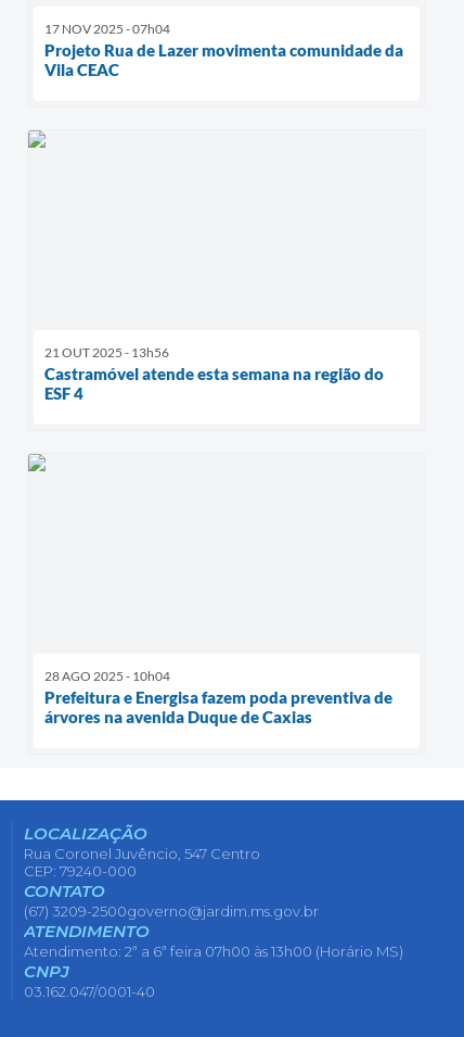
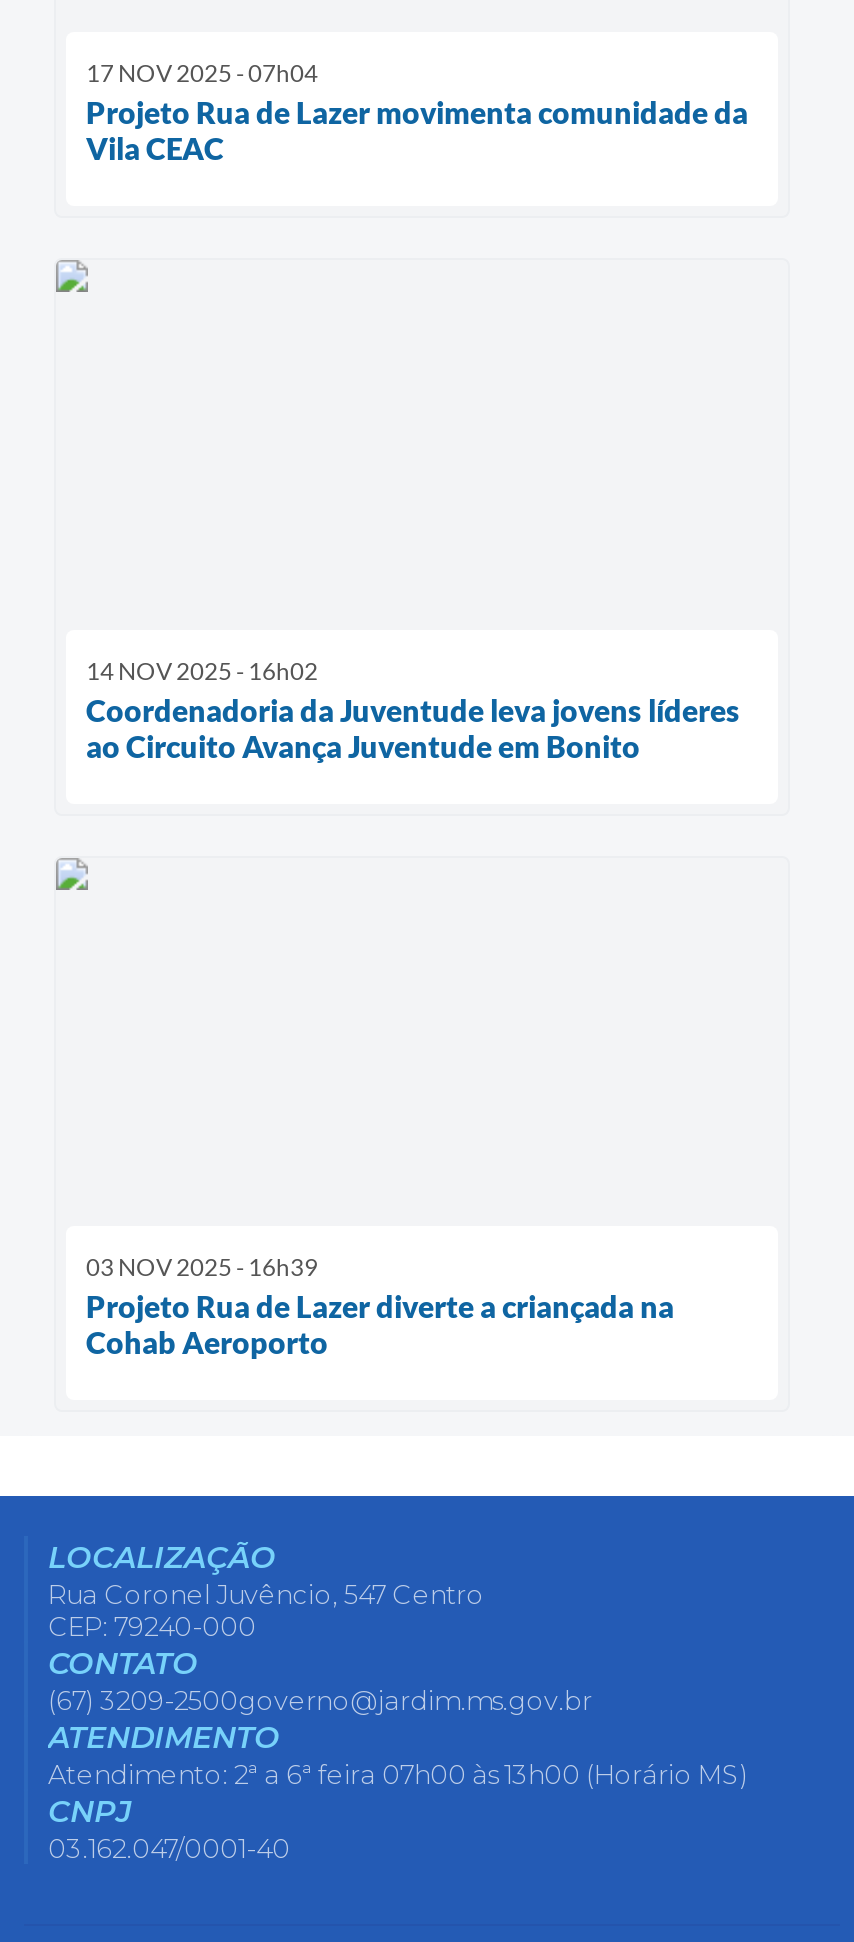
[44,344,384,403] 21 OUT 2025 - 13h56 | Castramóvel atende esta semana na região do | ESF 4 -> [86,656,740,764] 14 NOV 2025 - 16h02 | Coordenadoria da Juventude leva jovens líderes | ao Circuito Avança Juventude em Bonito
[44,668,392,726] 28 AGO 2025 - 10h04 | Prefeitura e Energisa fazem poda preventiva de | árvores na avenida Duque de Caxias -> [86,1252,674,1360] 03 NOV 2025 - 16h39 | Projeto Rua de Lazer diverte a criançada na | Cohab Aeroporto

